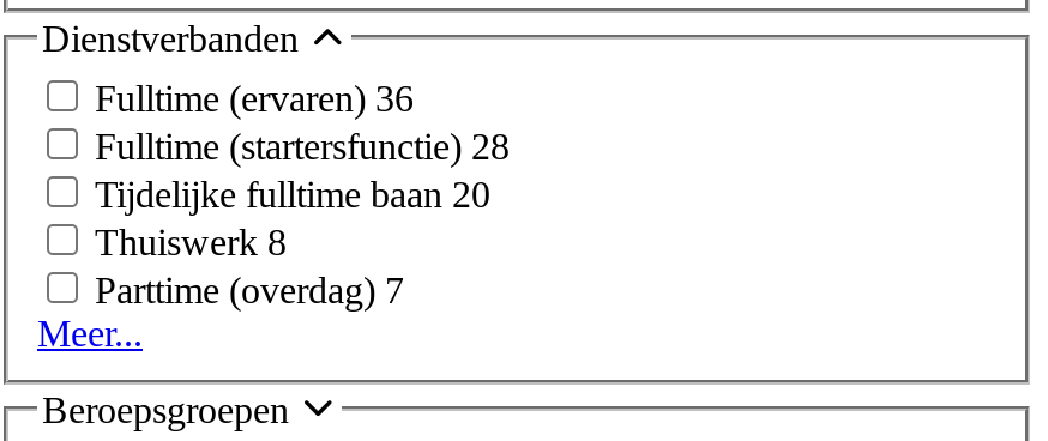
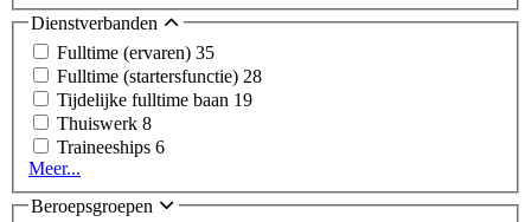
[95,78,414,119] Fulltime (ervaren) 36 -> [57,43,215,63] Fulltime (ervaren) 35
[95,174,490,215] Tijdelijke fulltime baan 20 -> [57,90,252,110] Tijdelijke fulltime baan 19
[95,270,404,311] Parttime (overdag) 7 -> [57,137,165,157] Traineeships 6

